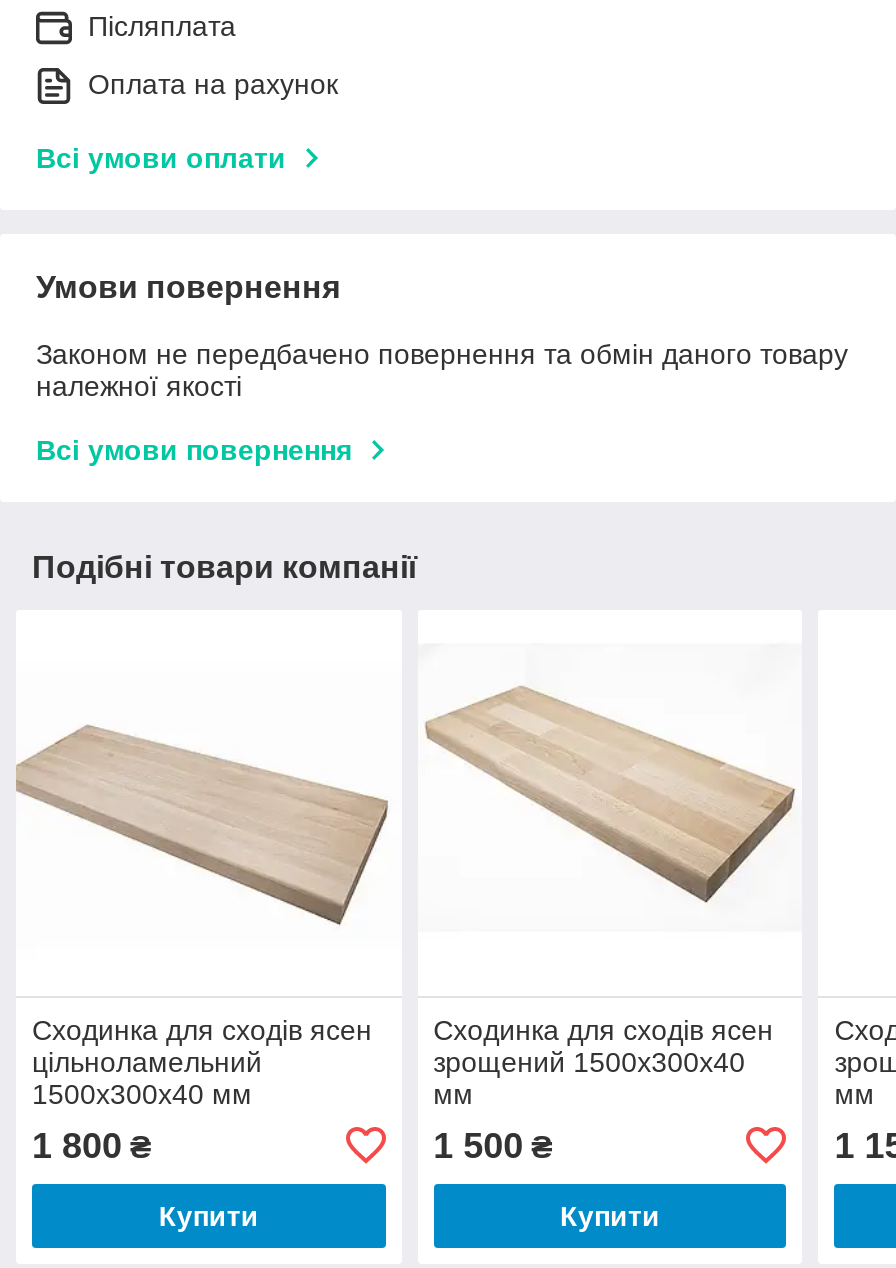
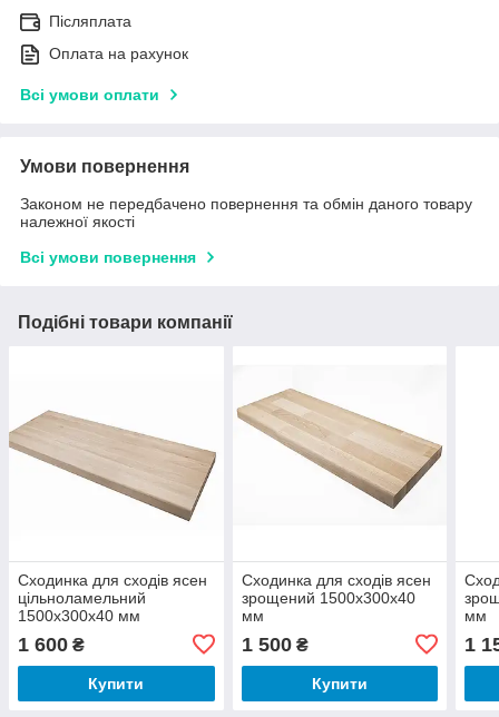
[32,1126,152,1166] 1 800 ₴ -> [18,633,85,656] 1 600 ₴

